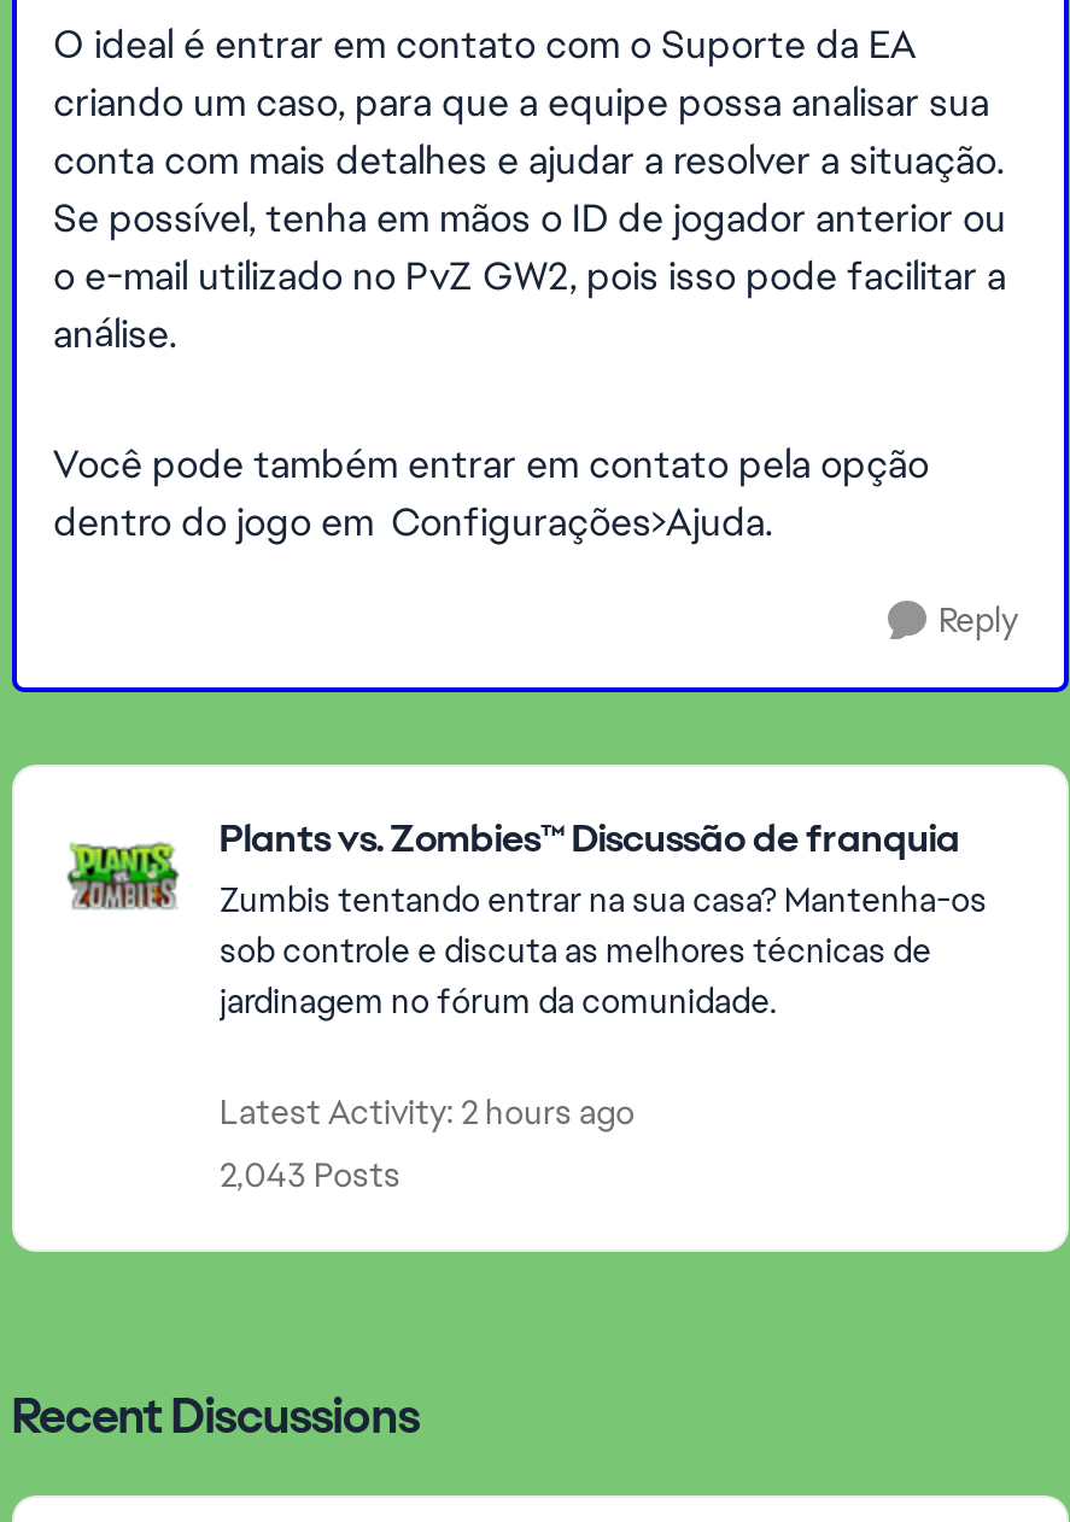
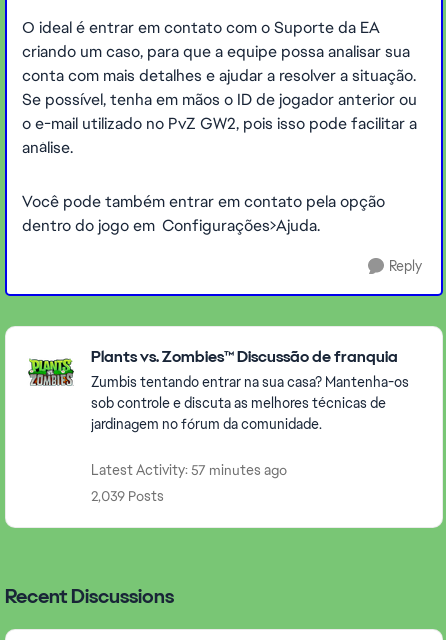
[220,1090,635,1134] Latest Activity: 2 hours ago -> [91,461,287,479] Latest Activity: 57 minutes ago
[220,1153,400,1196] 2,043 Posts -> [91,487,164,505] 2,039 Posts

